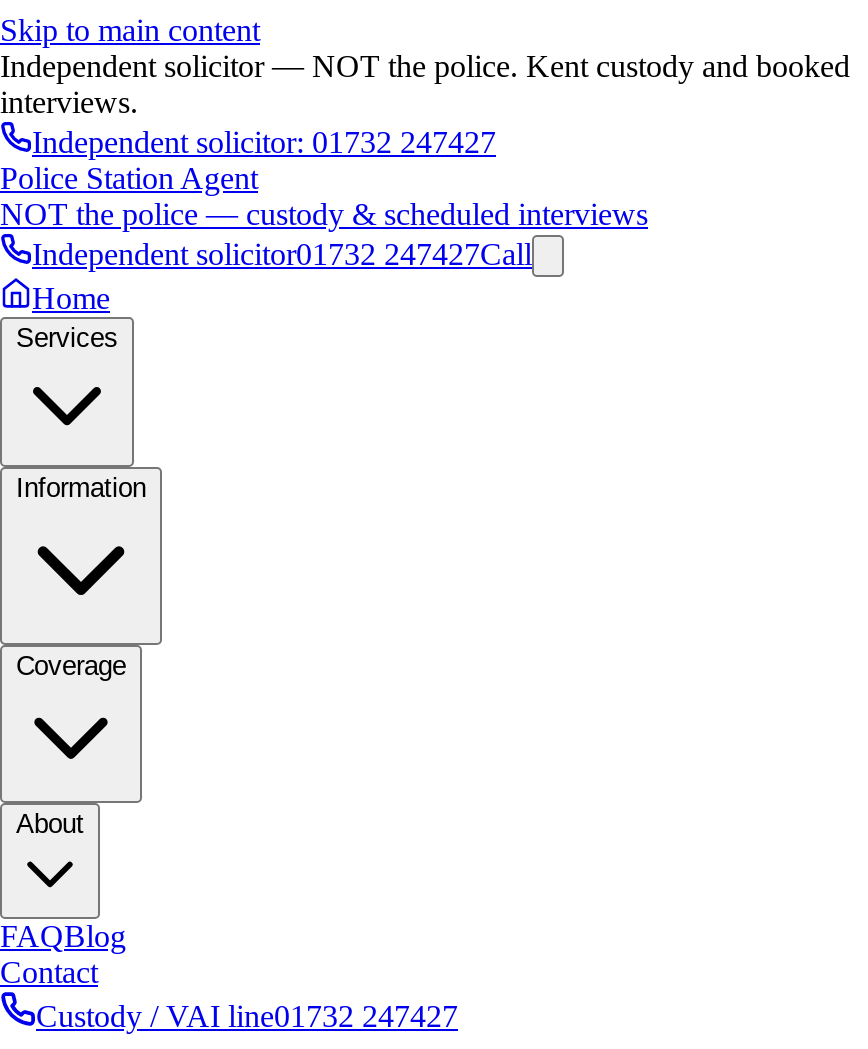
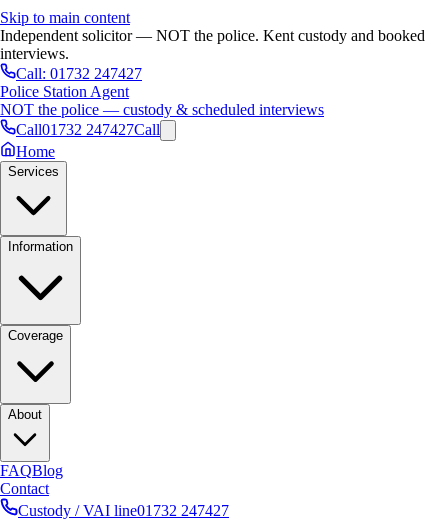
[32,125,496,159] Independent solicitor: 01732 247427 -> [16,65,142,82] Call: 01732 247427
[32,237,532,271] Independent solicitor01732 247427Call -> [16,121,160,138] Call01732 247427Call

